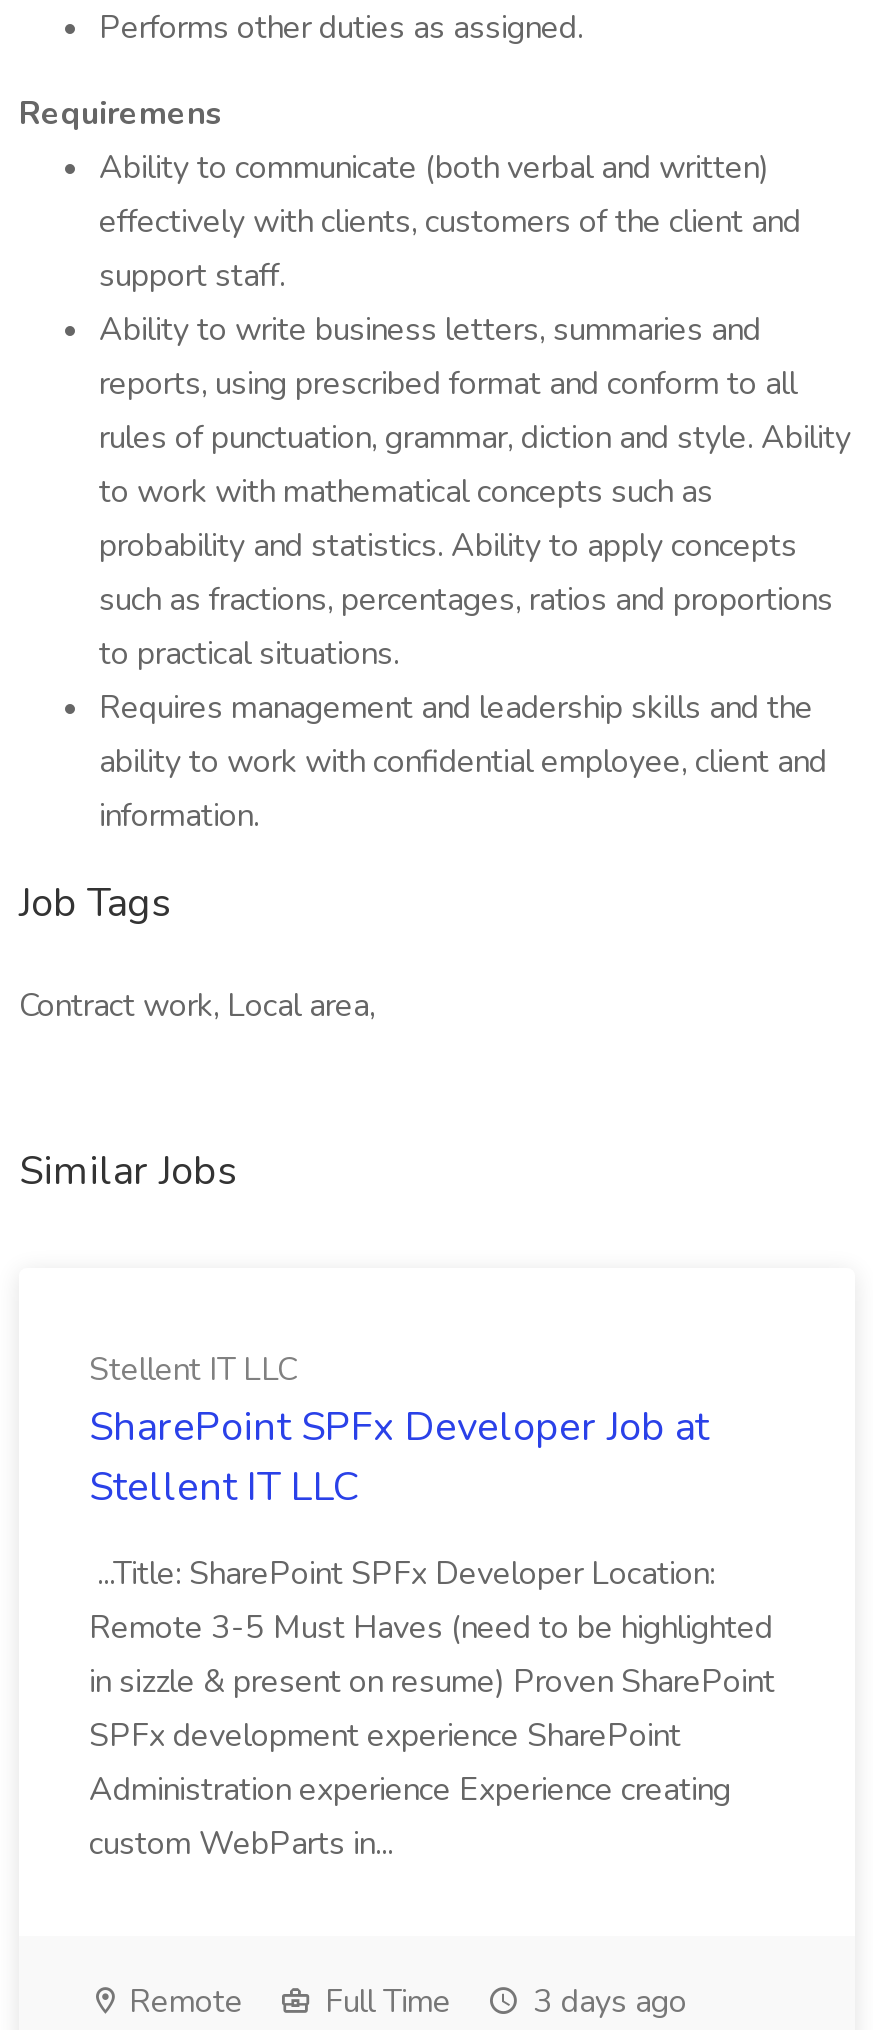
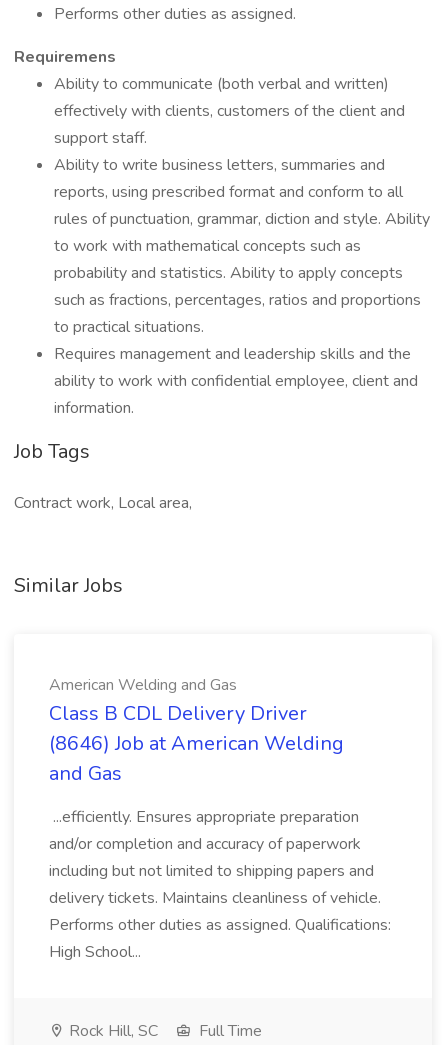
[89,1348,709,1514] Stellent IT LLC | SharePoint SPFx Developer Job at | Stellent IT LLC -> [49,674,344,787] American Welding and Gas | Class B CDL Delivery Driver | (8646) Job at American Welding | and Gas
[89,1552,775,1866] ...Title: SharePoint SPFx Developer Location: | Remote 3-5 Must Haves (need to be highlighted | in sizzle & present on resume) Proven SharePoint | SPFx development experience SharePoint | Administration experience Experience creating | custom WebParts in... -> [49,806,391,963] ...efficiently. Ensures appropriate preparation | and/or completion and accuracy of paperwork | including but not limited to shipping papers and | delivery tickets. Maintains cleanliness of vehicle. | Performs other duties as assigned. Qualifications: | High School...
[121,1980,243,2024] Remote -> [65,1020,158,1042] Rock Hill, SC
[525,1980,687,2024] 3 days ago -> none

